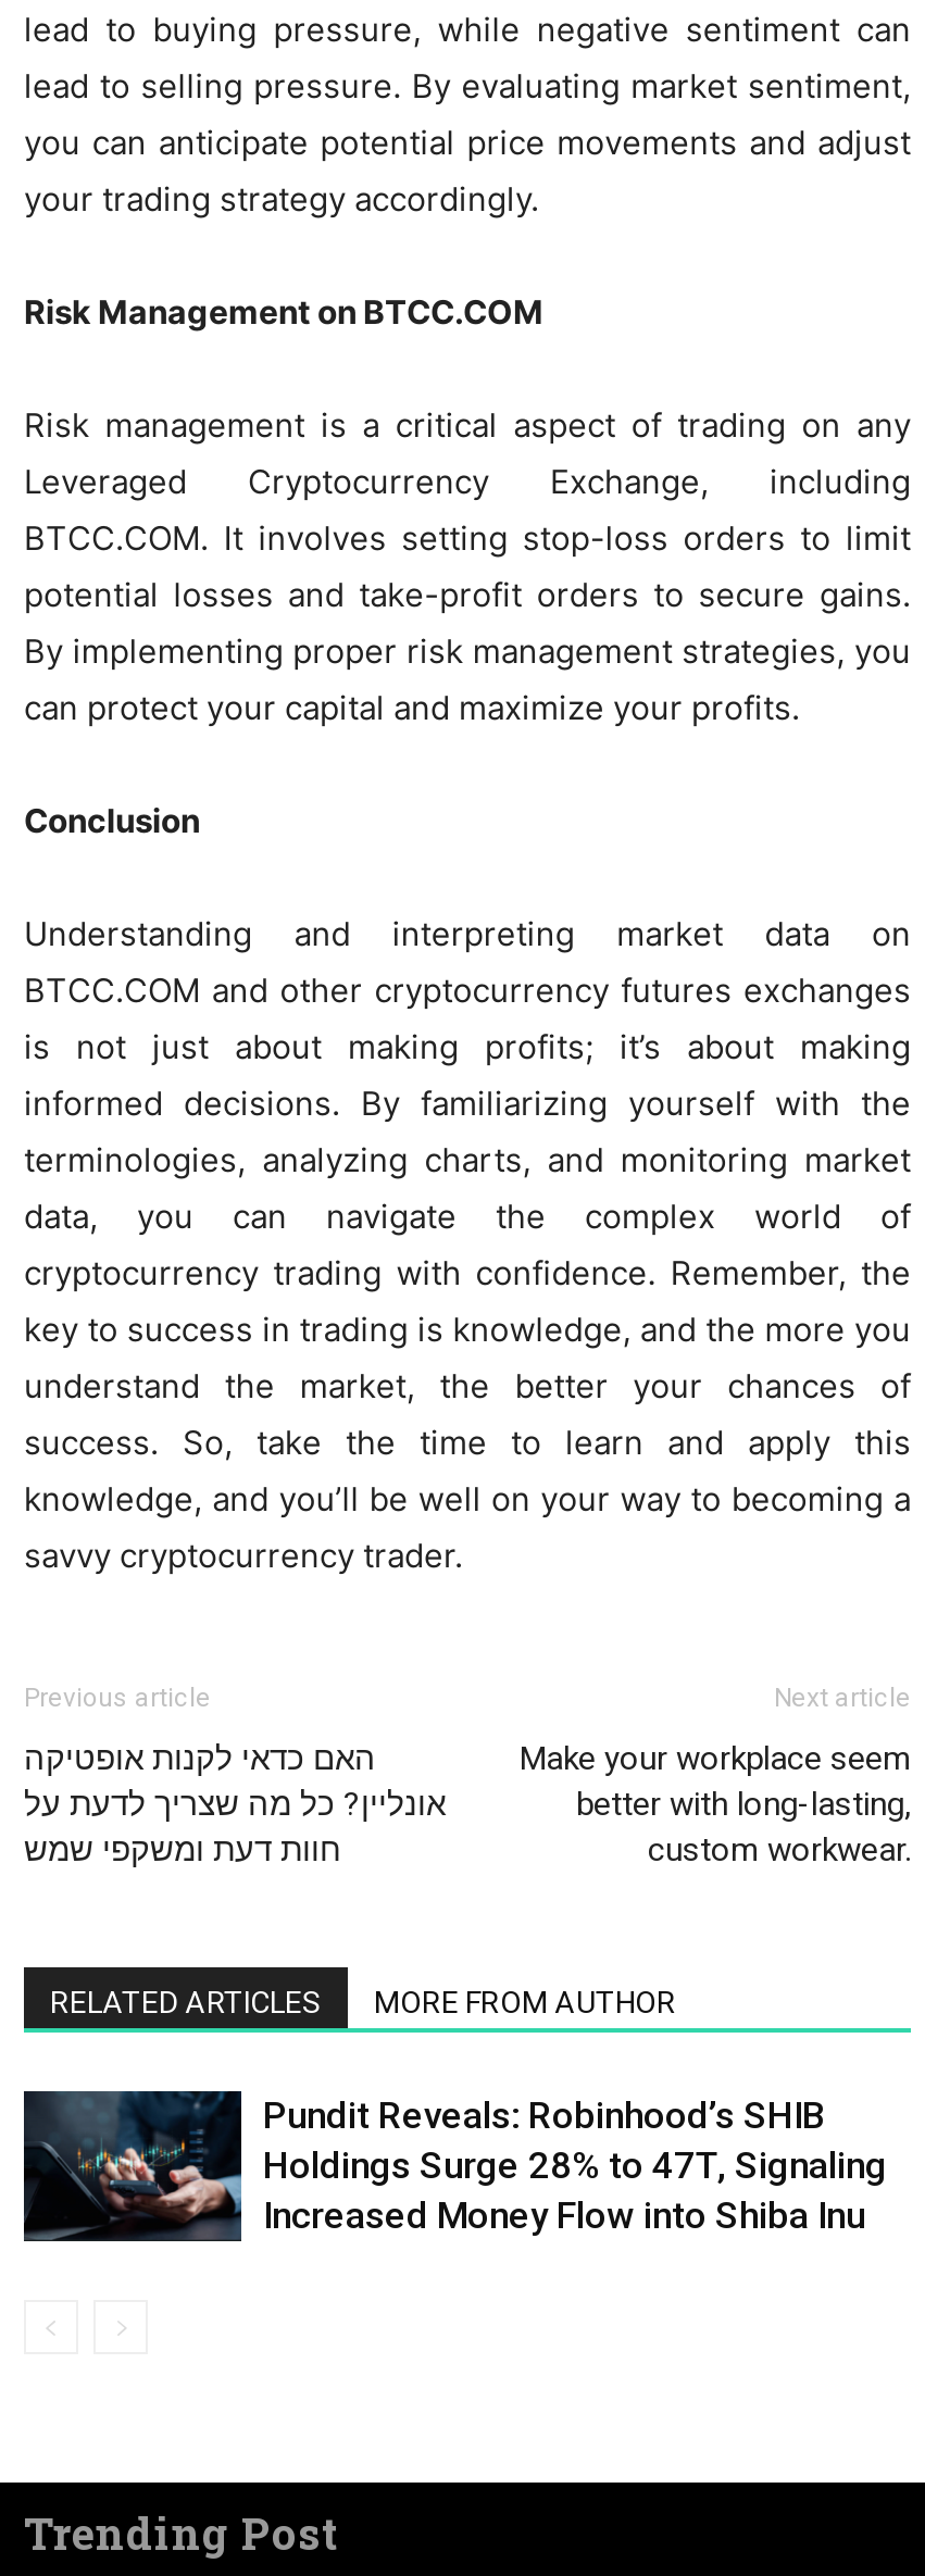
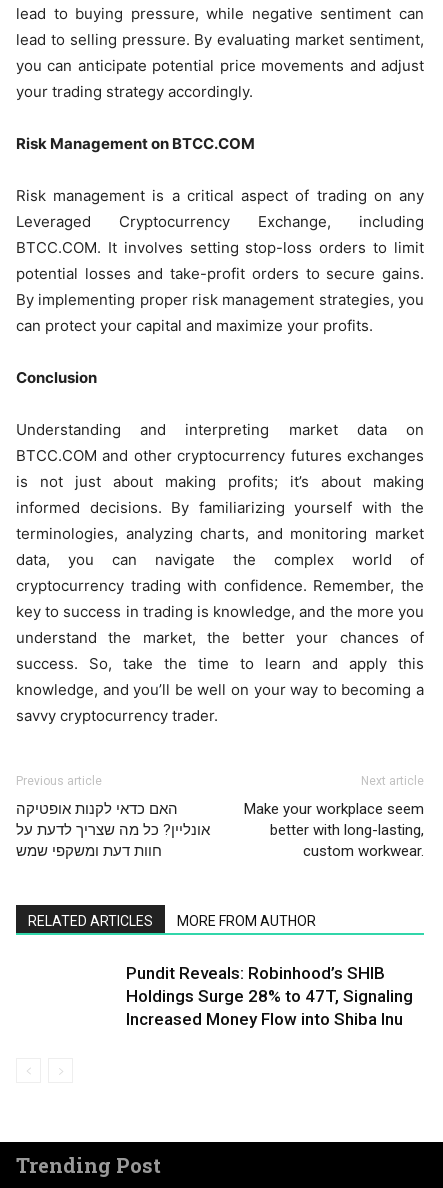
[22,2089,243,2243] [image] -> none

